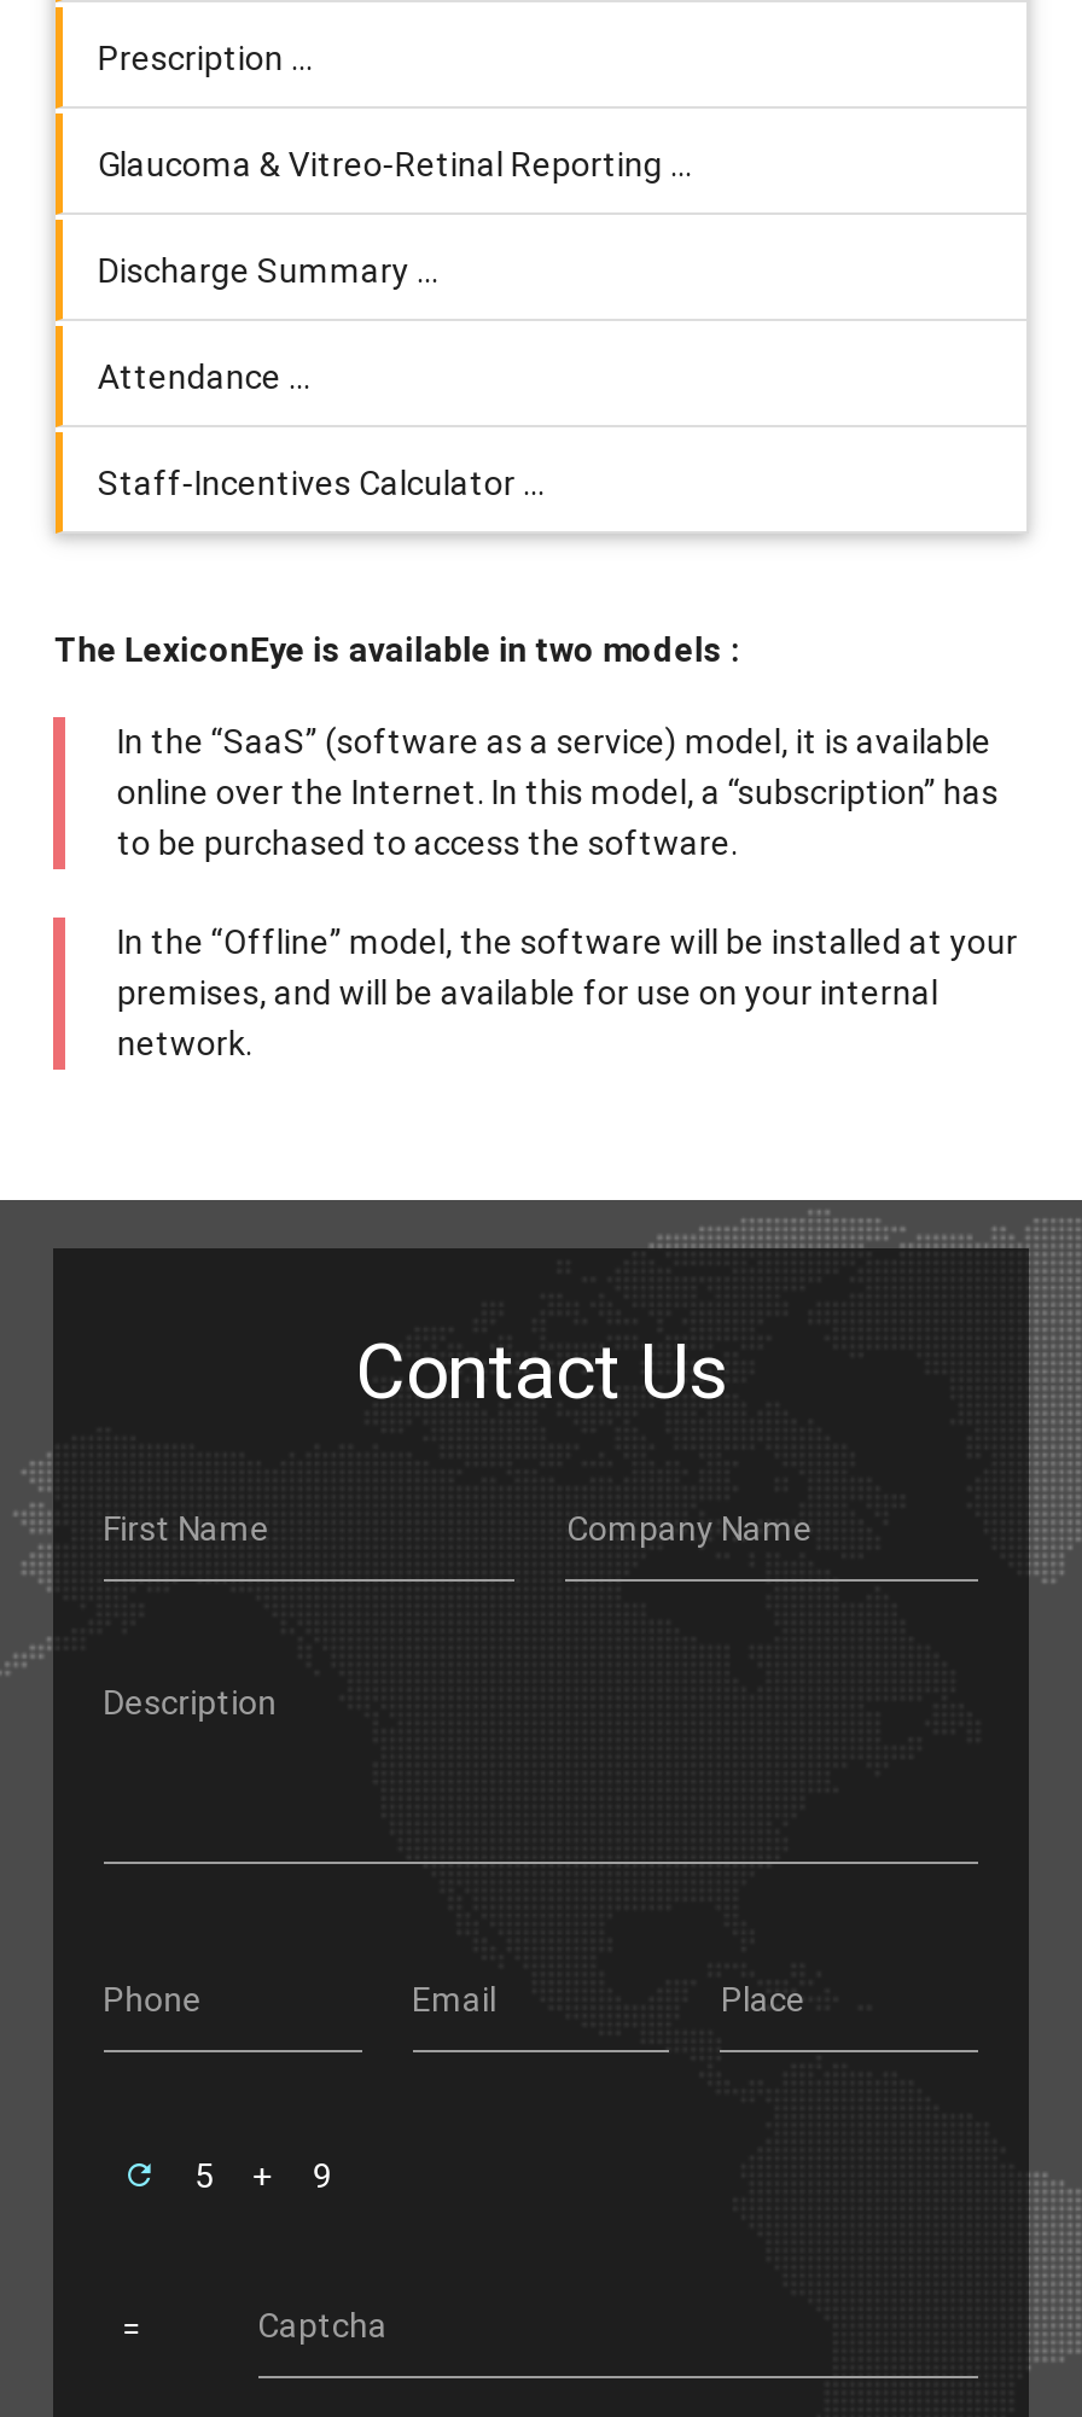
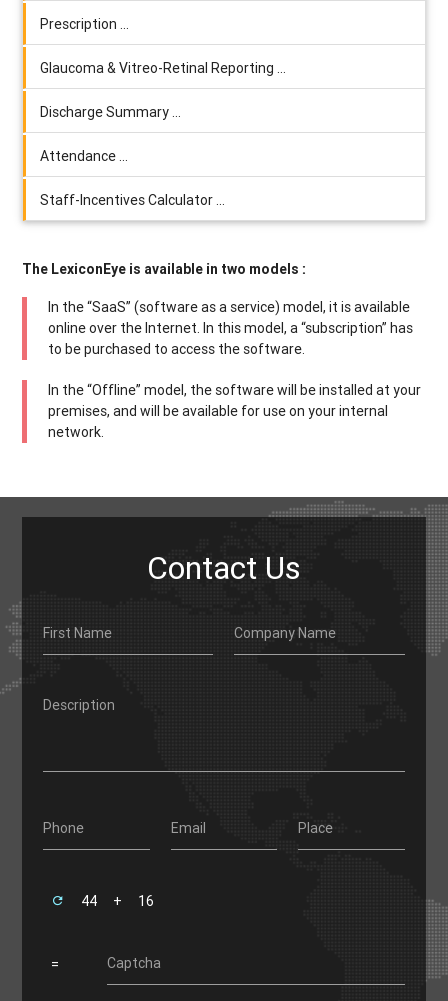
[195,2153,214,2196] 5 -> [81,892,97,910] 44
[313,2153,332,2196] 9 -> [138,892,154,910] 16

